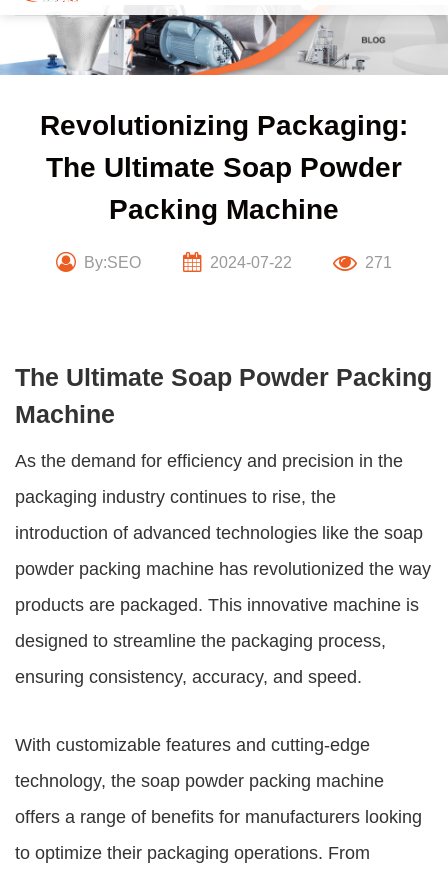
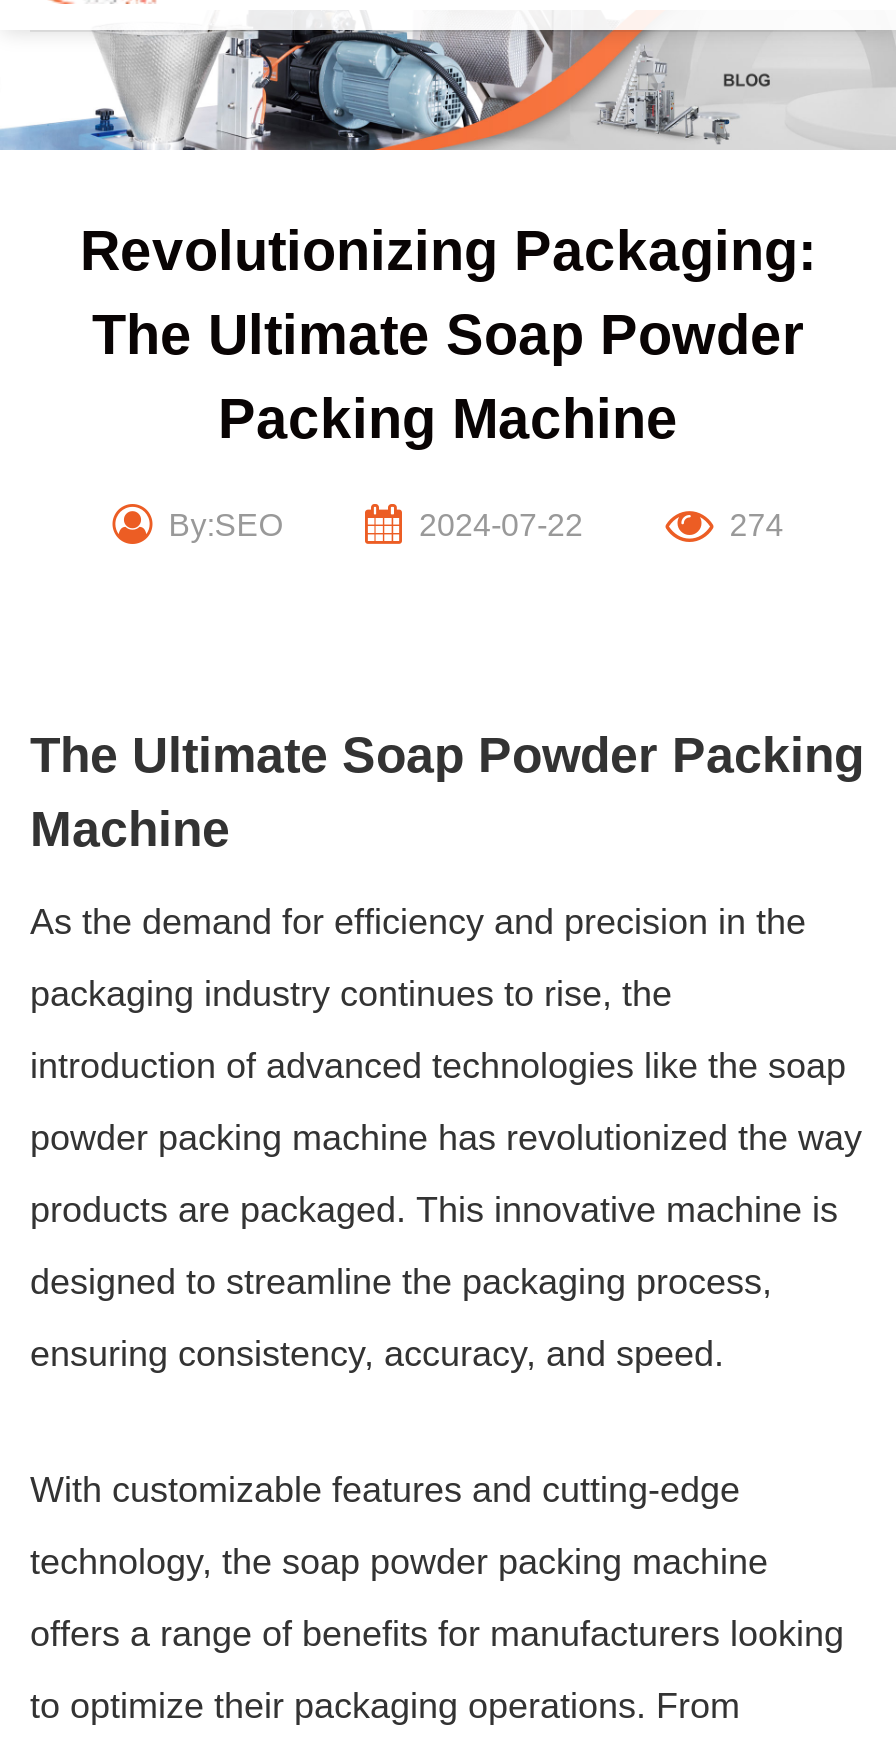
[365,254,392,271] 271 -> [730,508,784,542] 274

